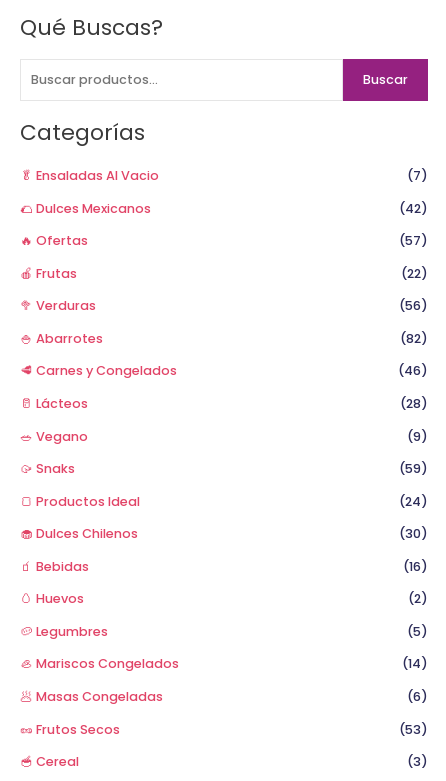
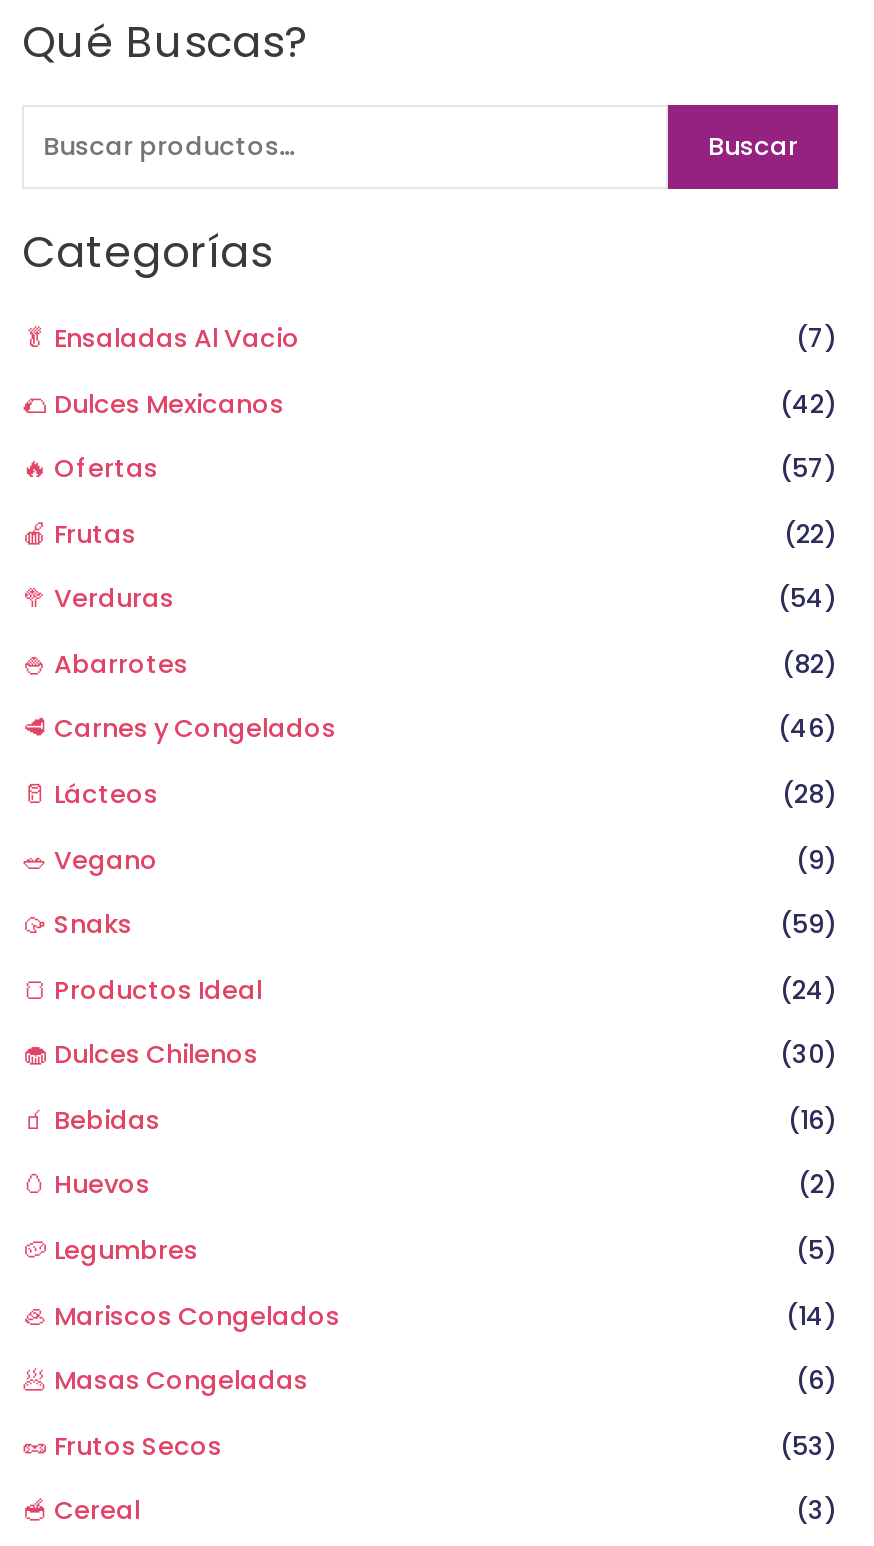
[399,297,428,314] (56) -> [778,582,838,616] (54)

